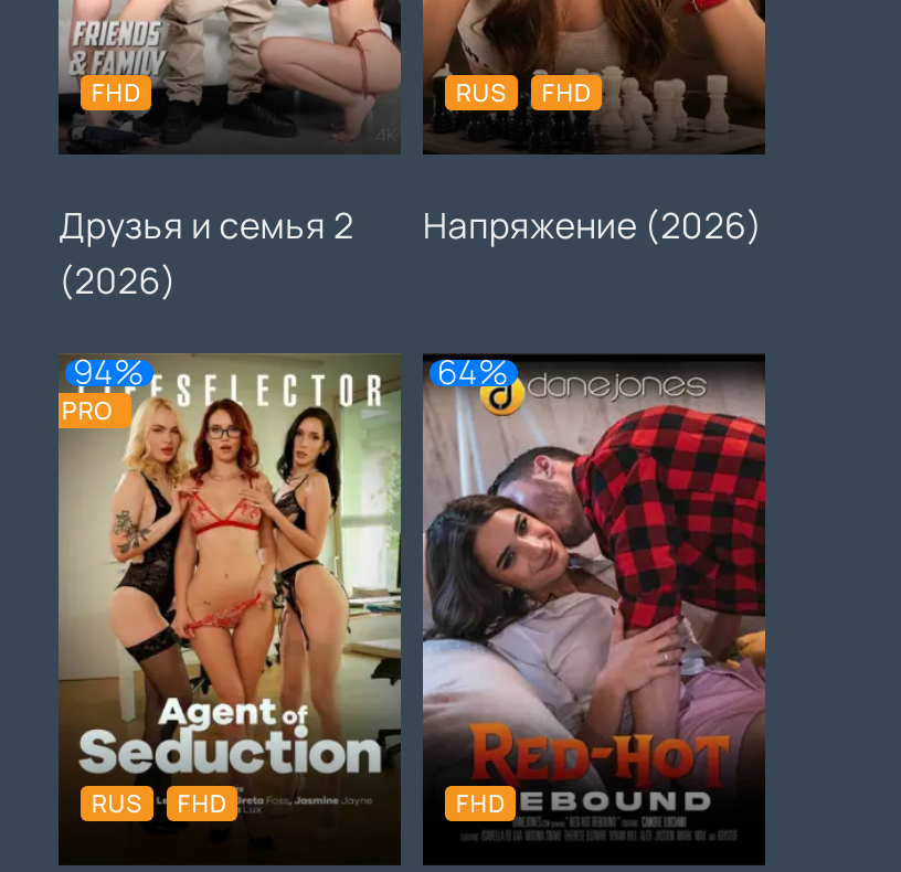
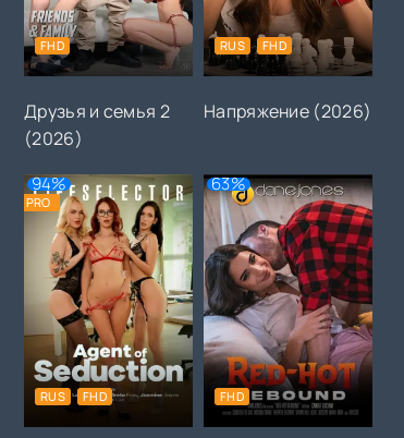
[437,348,510,394] 64% -> [211,172,246,194] 63%

